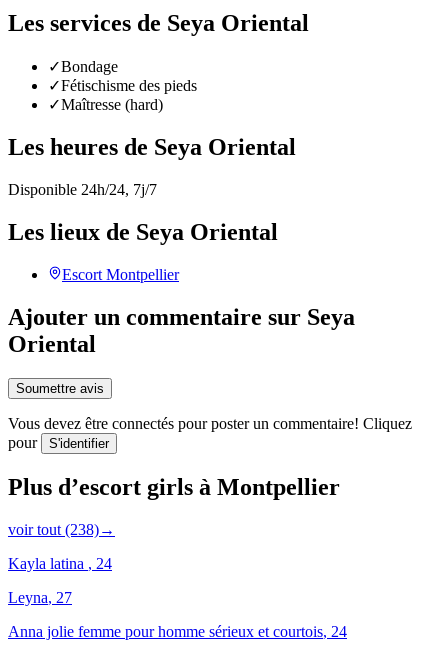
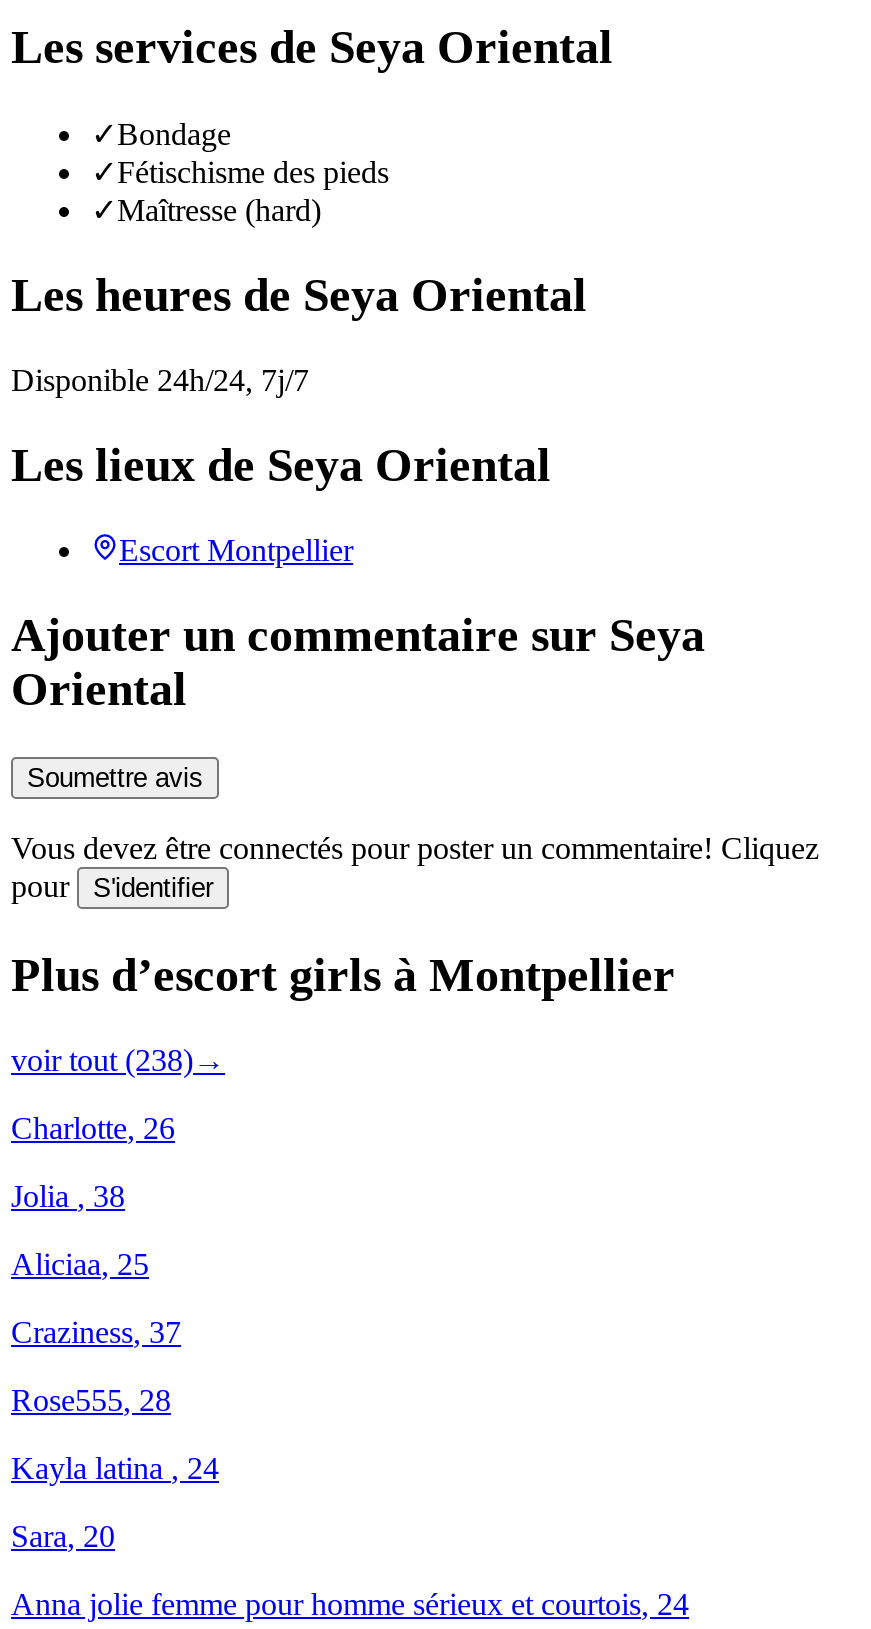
none -> [11,1110,181,1416] Charlotte, 26 | Jolia, 38 | Aliciaa, 25 | Craziness, 37 | Rose555, 28
[8,588,72,605] Leyna, 27 -> [11,1518,115,1552] Sara, 20

